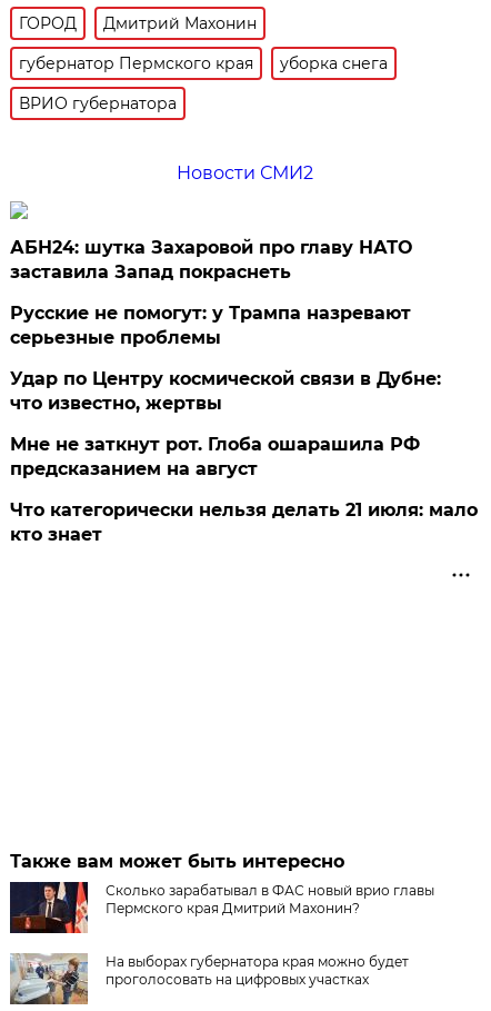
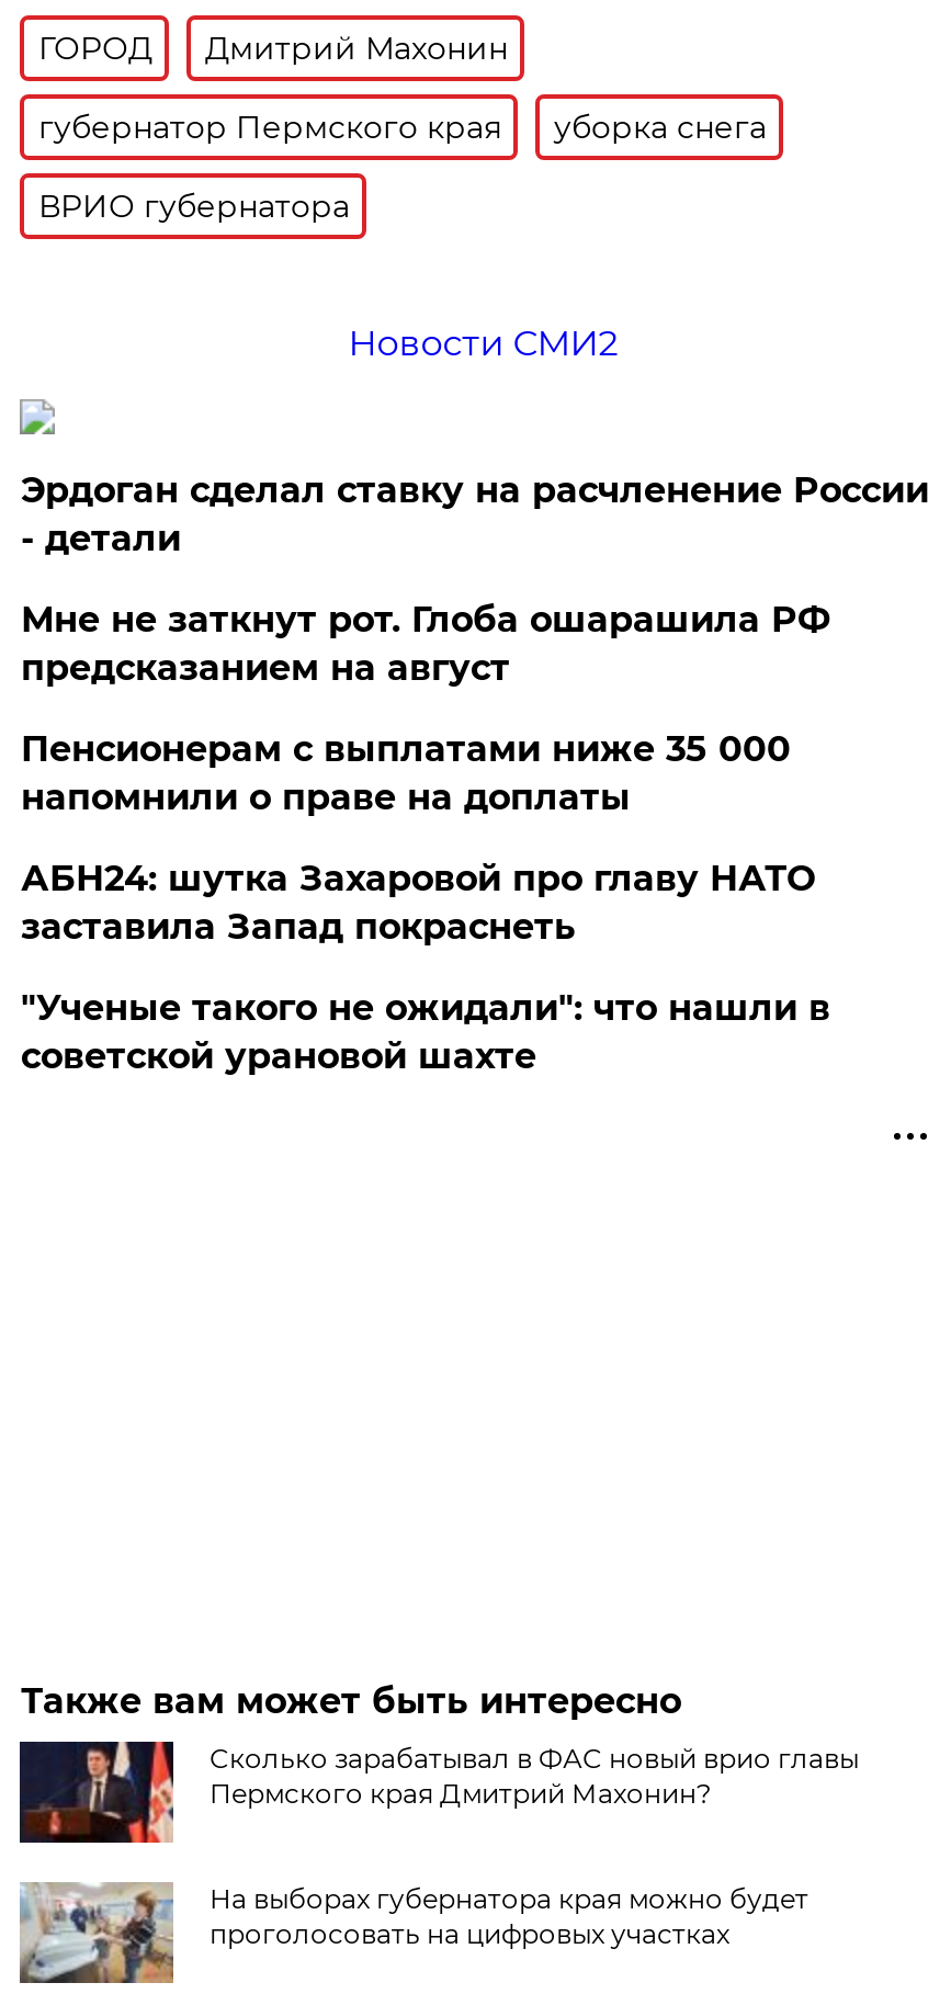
none -> [21,470,929,818] Эрдоган сделал ставку на расчленение России | - детали | Пенсионерам с выплатами ниже 35 000 | напомнили о праве на доплаты
moved [10,237,413,283] -> [21,858,815,948]: АБН24: шутка Захаровой про главу НАТО | заставила Запад покраснеть
[10,303,478,545] Русские не помогут: у Трампа назревают | серьезные проблемы | Удар по Центру космической связи в Дубне: | что известно, жертвы | Что категорически нельзя делать 21 июля: мало | кто знает -> [21,987,830,1077] "Ученые такого не ожидали": что нашли в | советской урановой шахте
moved [10,434,420,479] -> [21,599,830,689]: Мне не заткнут рот. Глоба ошарашила РФ | предсказанием на август

